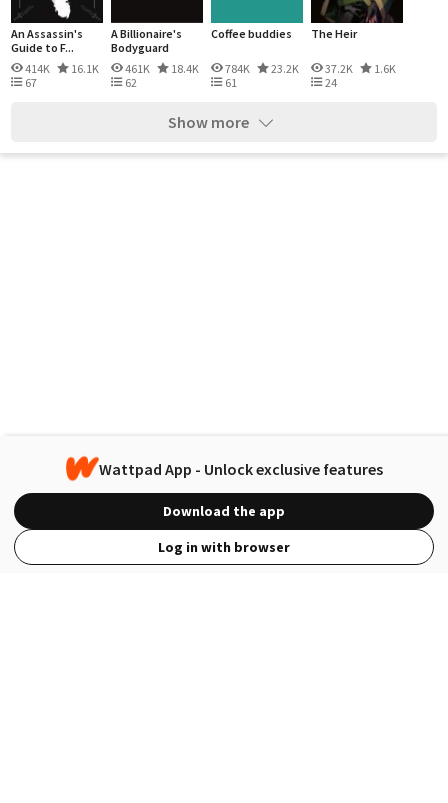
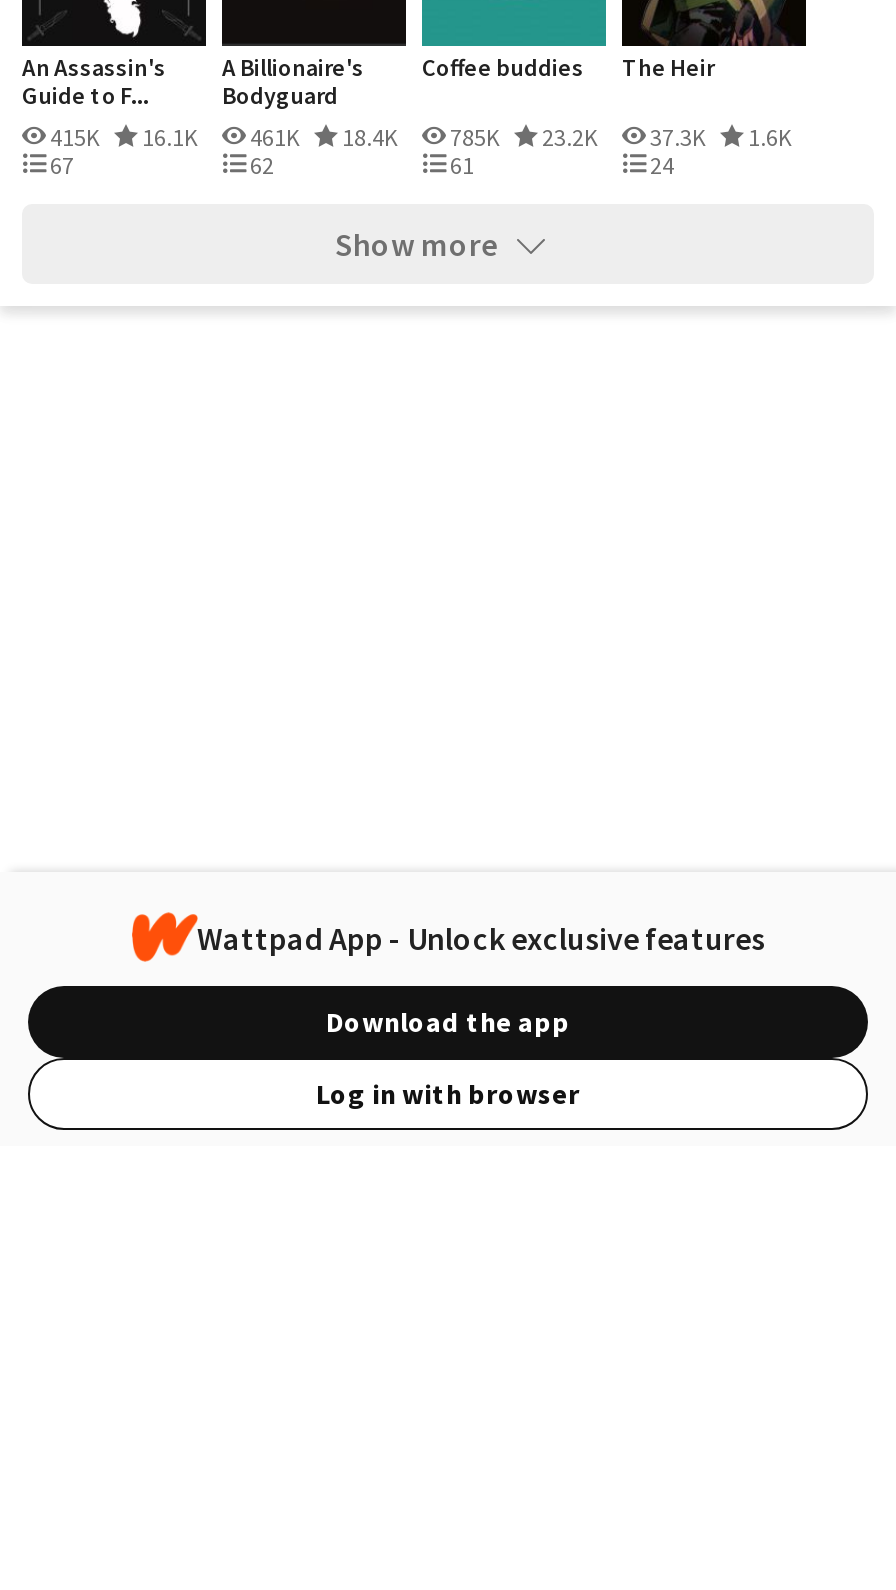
[23,61,52,76] 414K -> [46,122,104,152] 415K
[223,61,252,76] 784K -> [446,122,504,152] 785K
[323,61,355,76] 37.2K -> [646,122,710,152] 37.3K

